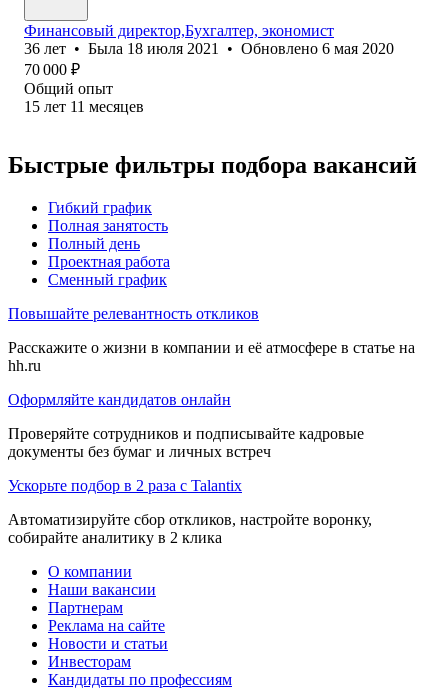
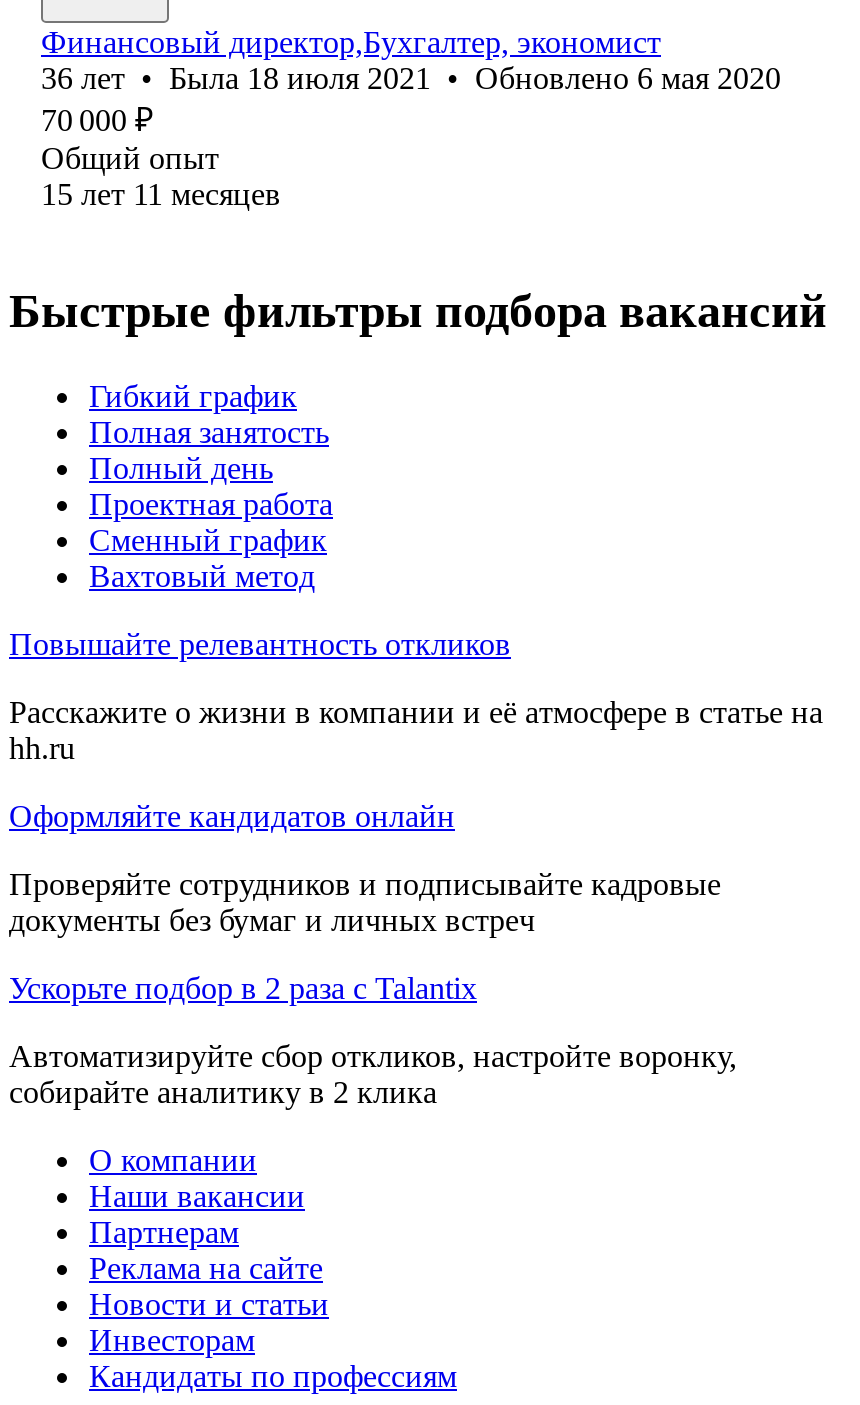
none -> [89,558,315,592] Вахтовый метод

